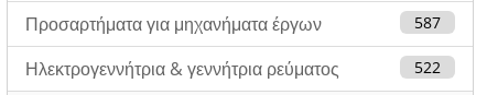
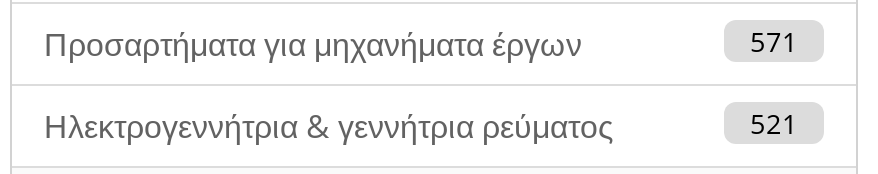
[414,12,441,33] 587 -> [750,22,798,60] 571
[414,57,441,78] 522 -> [750,104,798,142] 521

